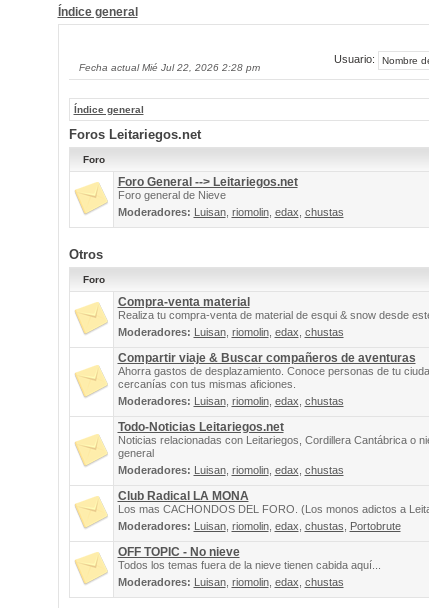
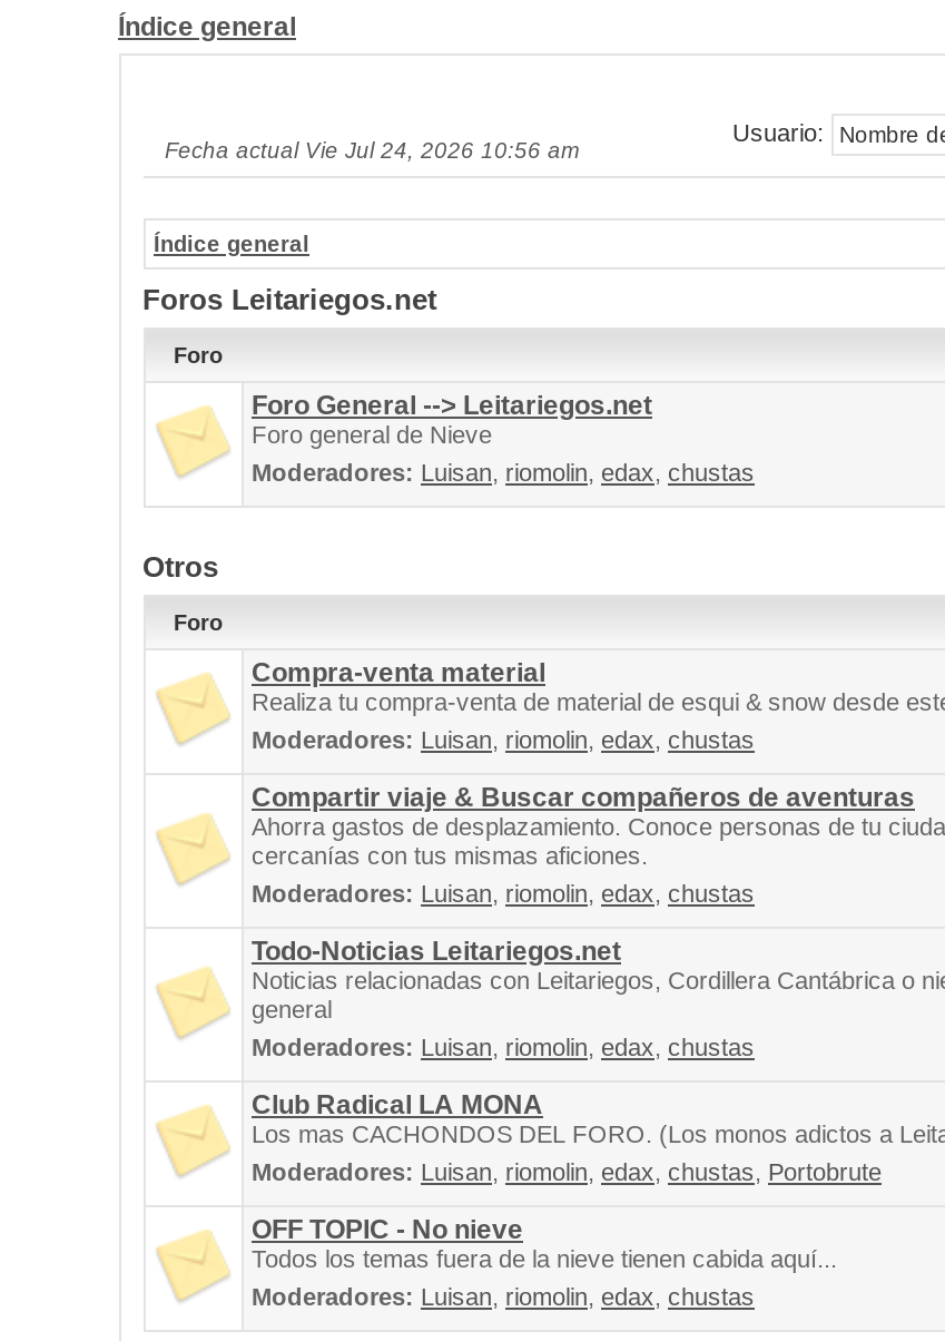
[78,62,259,73] Fecha actual Mié Jul 22, 2026 2:28 pm -> [165,138,579,163] Fecha actual Vie Jul 24, 2026 10:56 am

